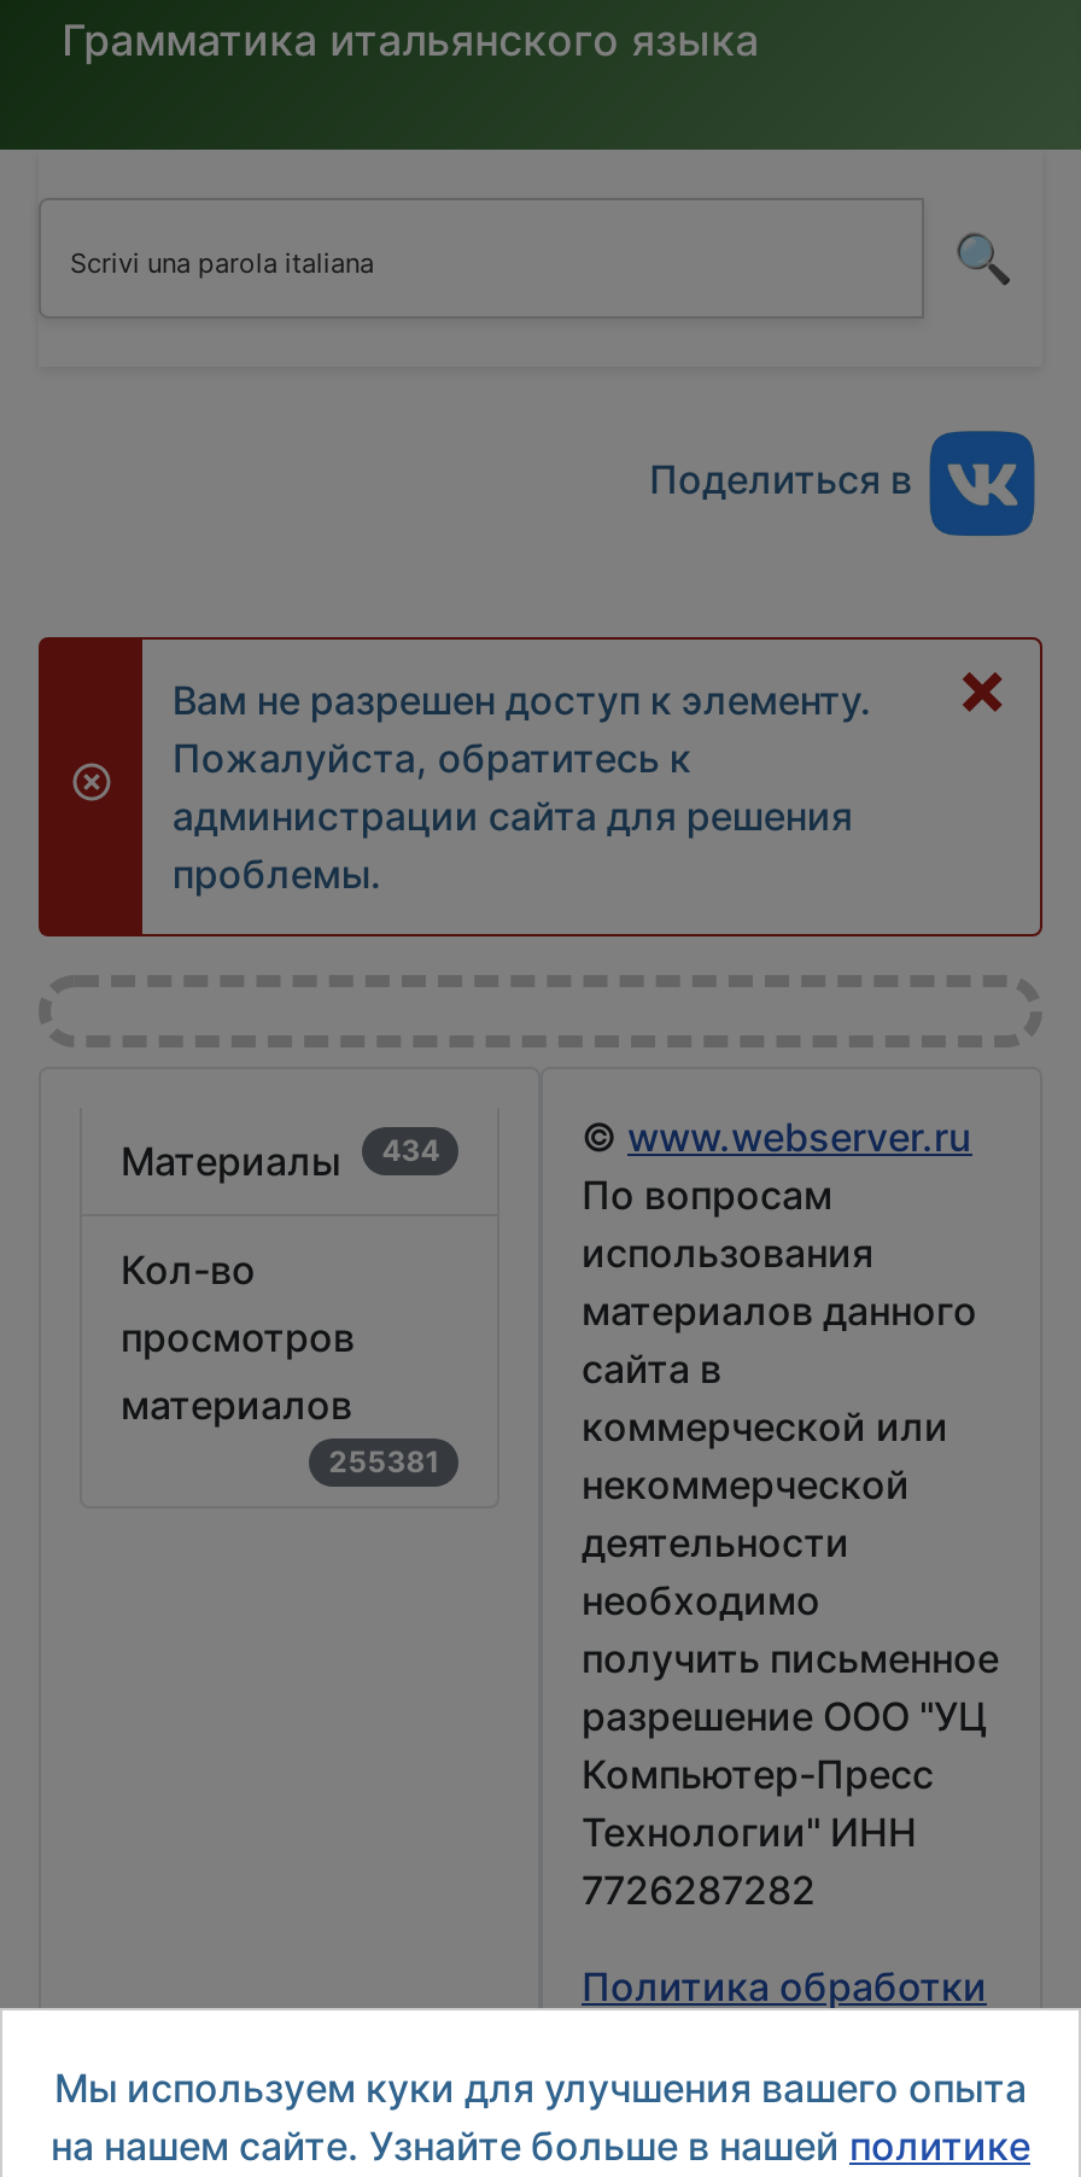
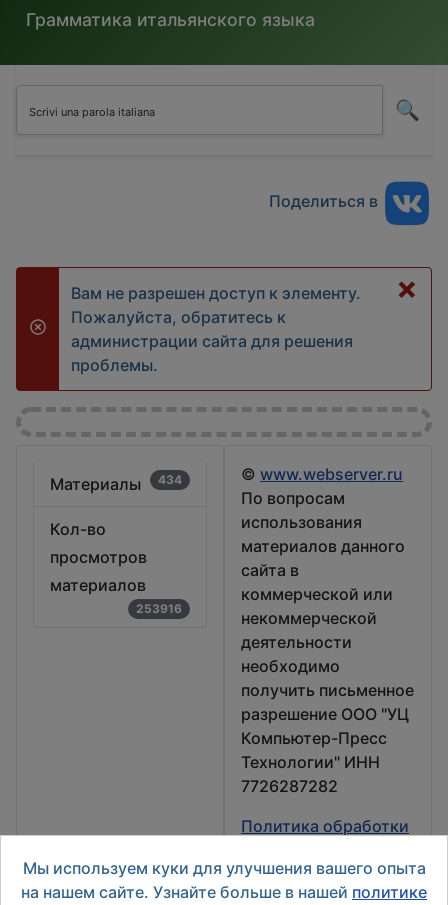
[329,1444,440,1480] 255381 -> [136,601,182,616] 253916

